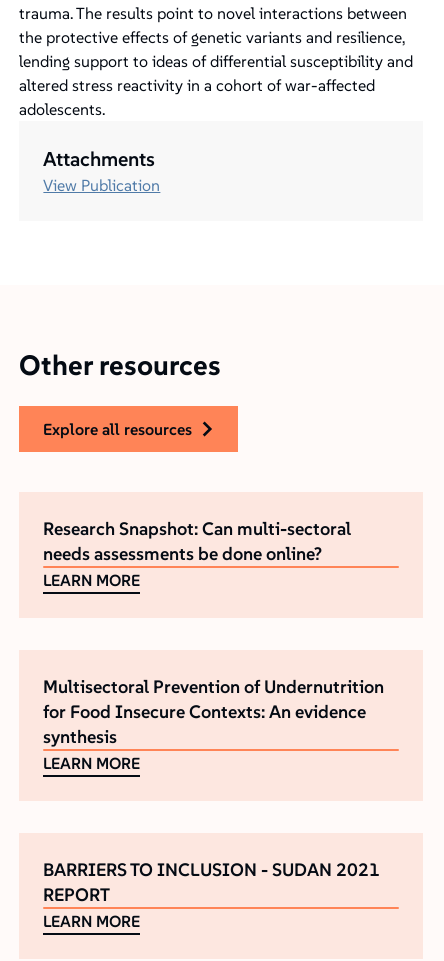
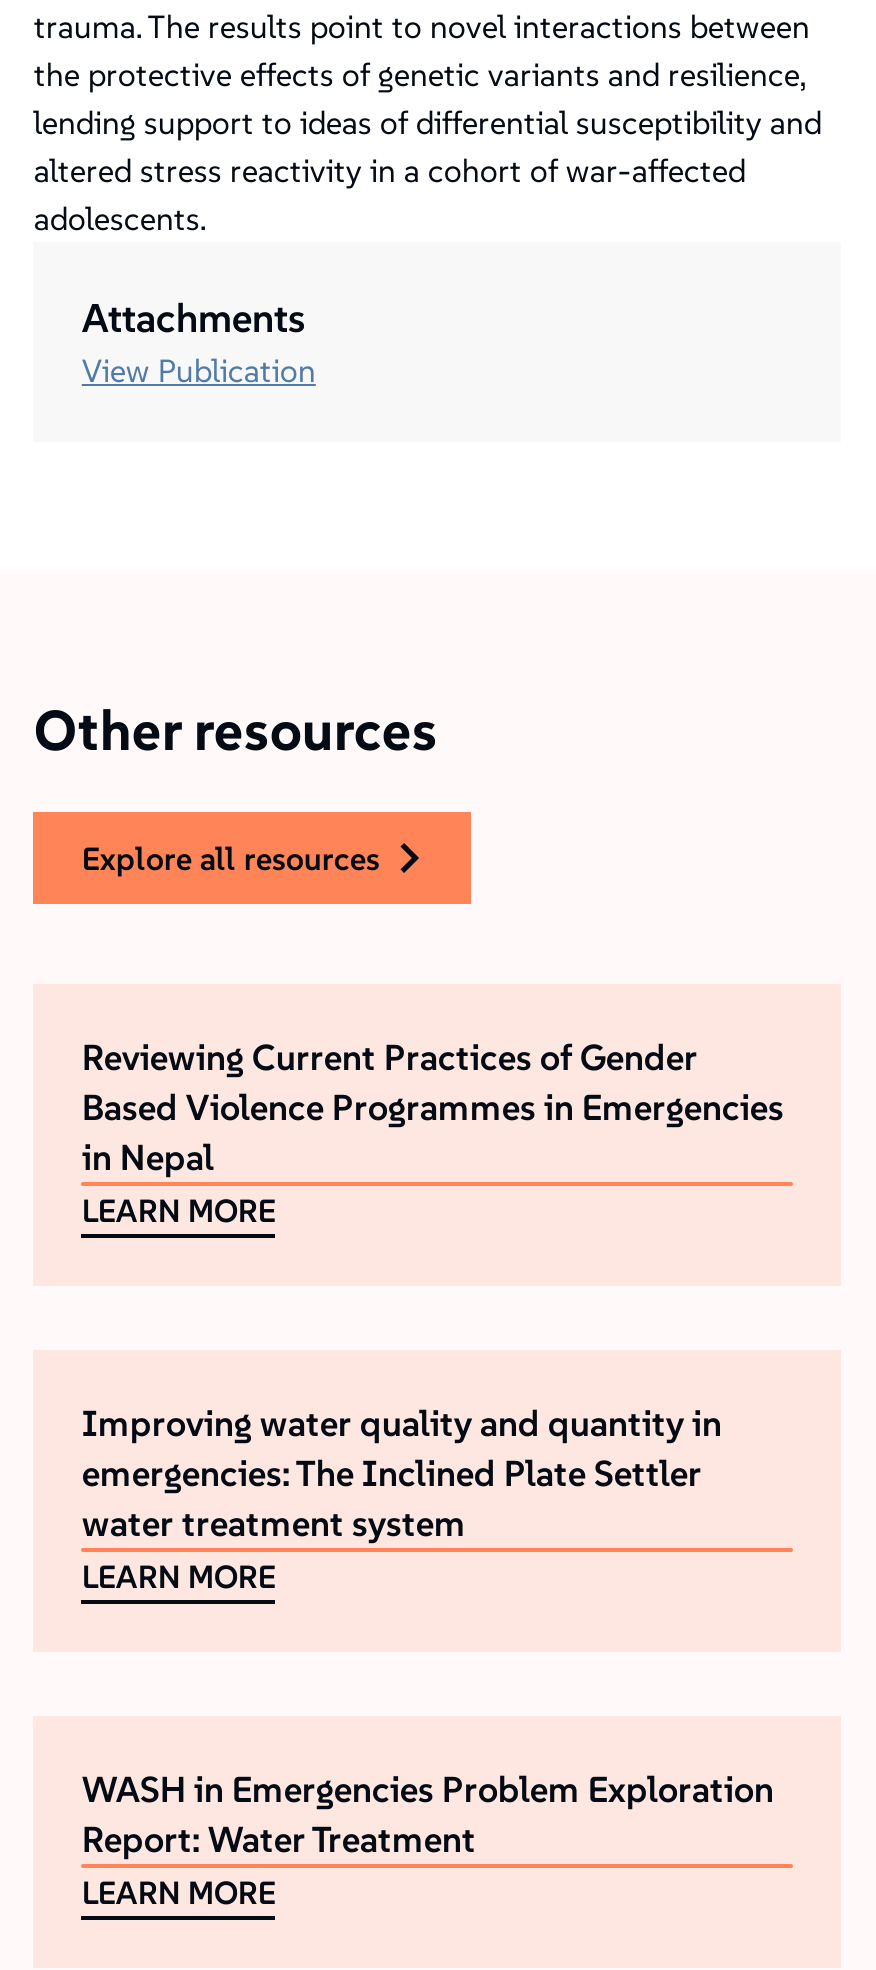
[43,517,351,565] Research Snapshot: Can multi-sectoral | needs assessments be done online? -> [82,1034,784,1180] Reviewing Current Practices of Gender | Based Violence Programmes in Emergencies | in Nepal
[43,675,384,748] Multisectoral Prevention of Undernutrition | for Food Insecure Contexts: An evidence | synthesis -> [82,1400,722,1546] Improving water quality and quantity in | emergencies: The Inclined Plate Settler | water treatment system
[43,858,380,906] BARRIERS TO INCLUSION - SUDAN 2021 | REPORT -> [82,1766,774,1862] WASH in Emergencies Problem Exploration | Report: Water Treatment

